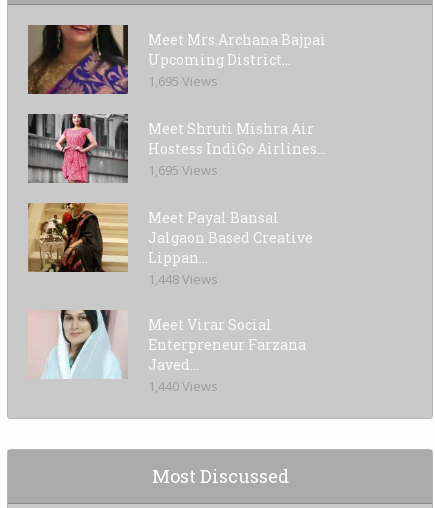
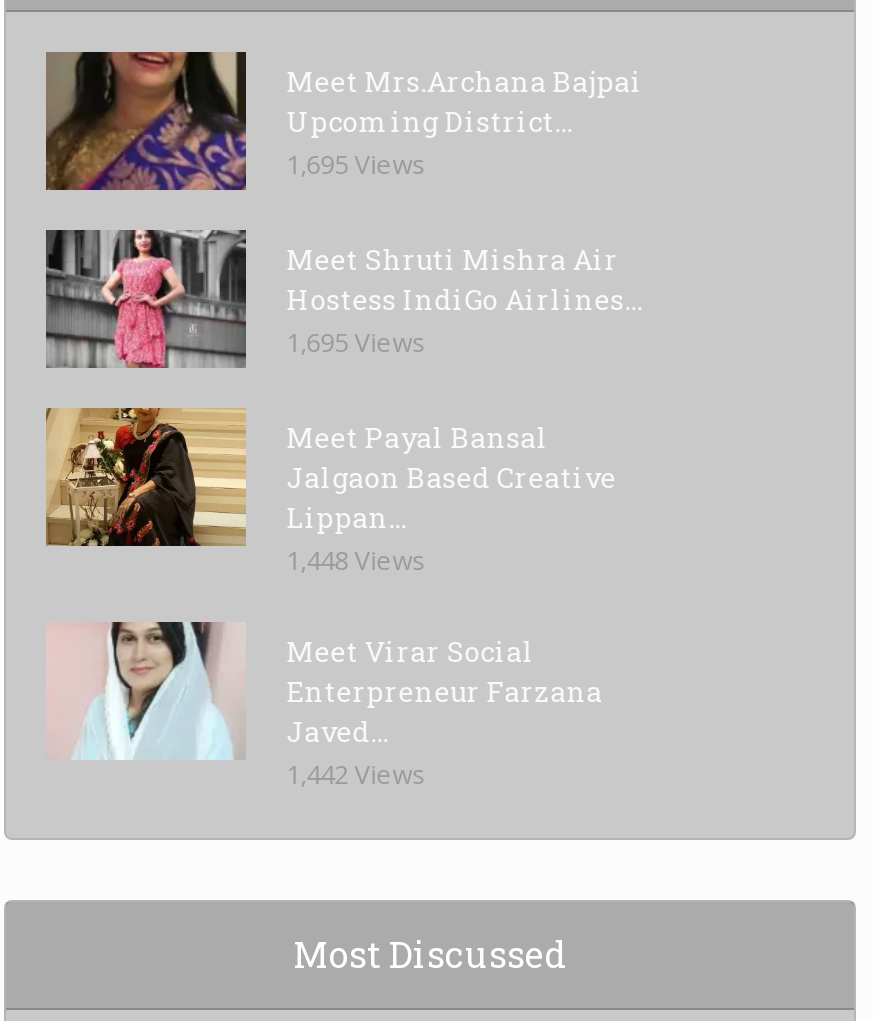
[148,377,218,395] 1,440 Views -> [286,756,426,792] 1,442 Views

